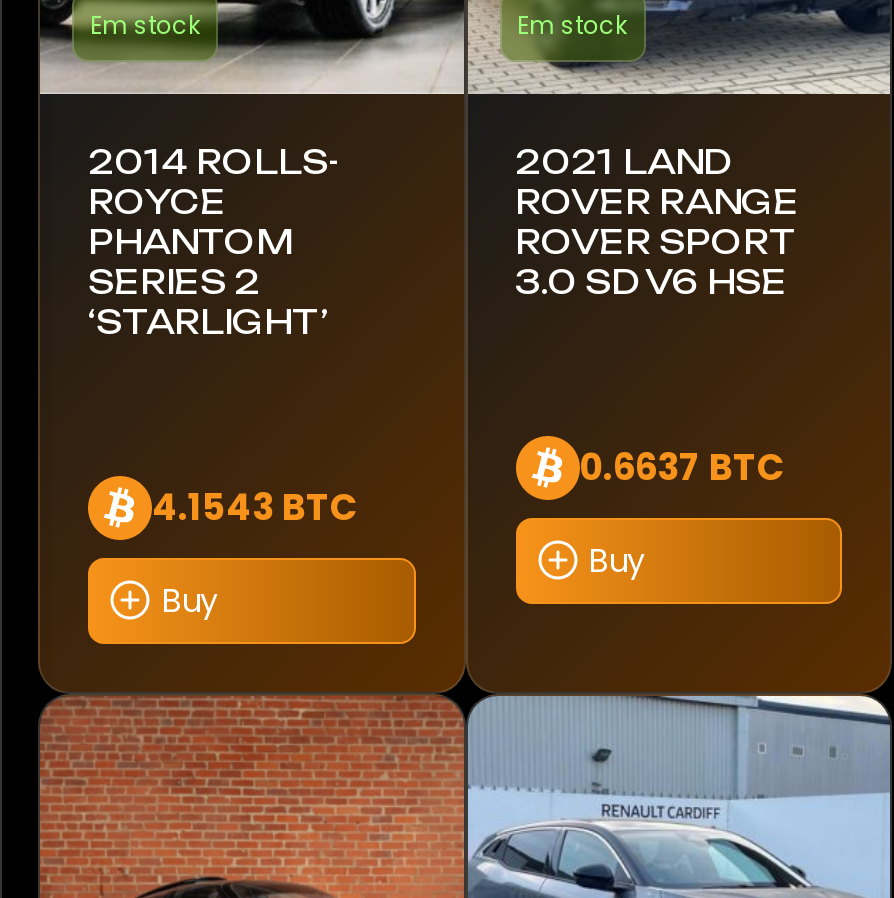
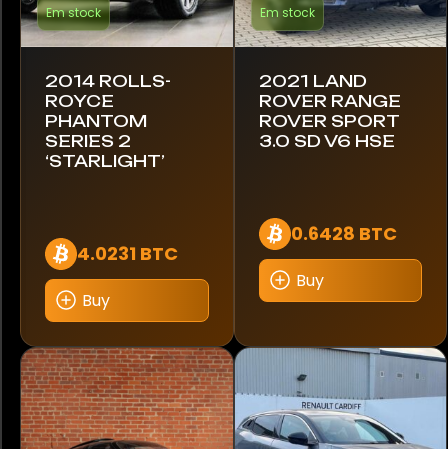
[579,442,785,492] 0.6637 BTC -> [290,221,396,246] 0.6428 BTC
[152,482,358,532] 4.1543 BTC -> [77,241,178,266] 4.0231 BTC

